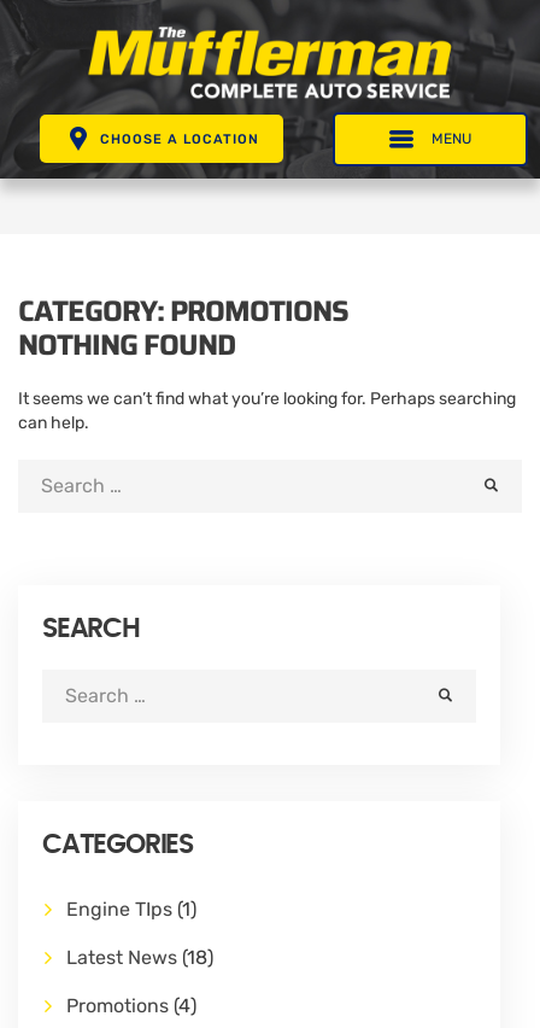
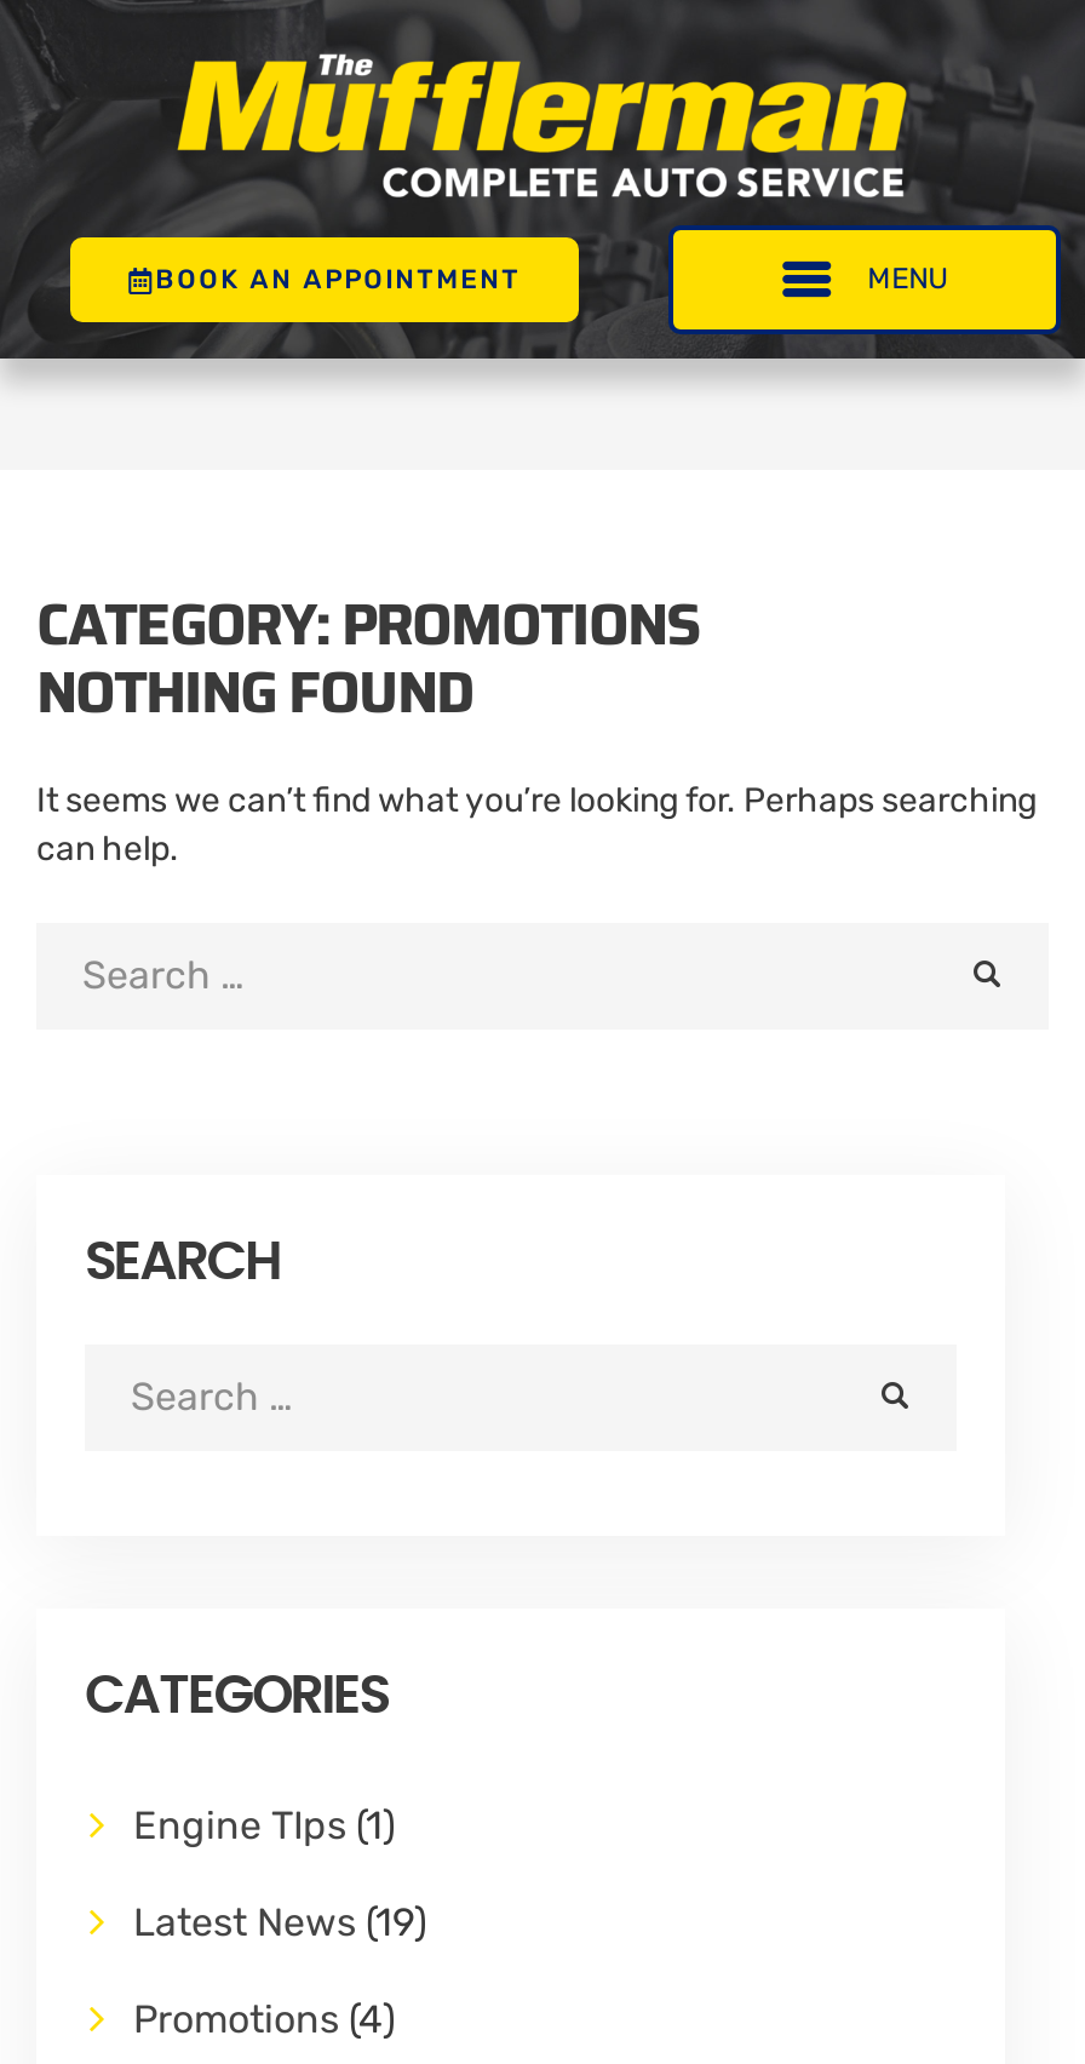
[100,131,259,147] CHOOSE A LOCATION -> [155,264,521,296] BOOK AN APPOINTMENT
[66,946,213,969] Latest News (18) -> [133,1899,426,1945] Latest News (19)

